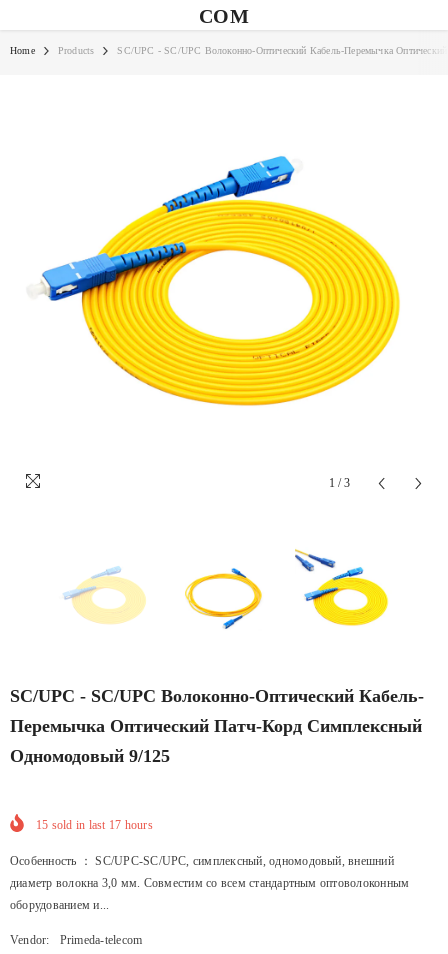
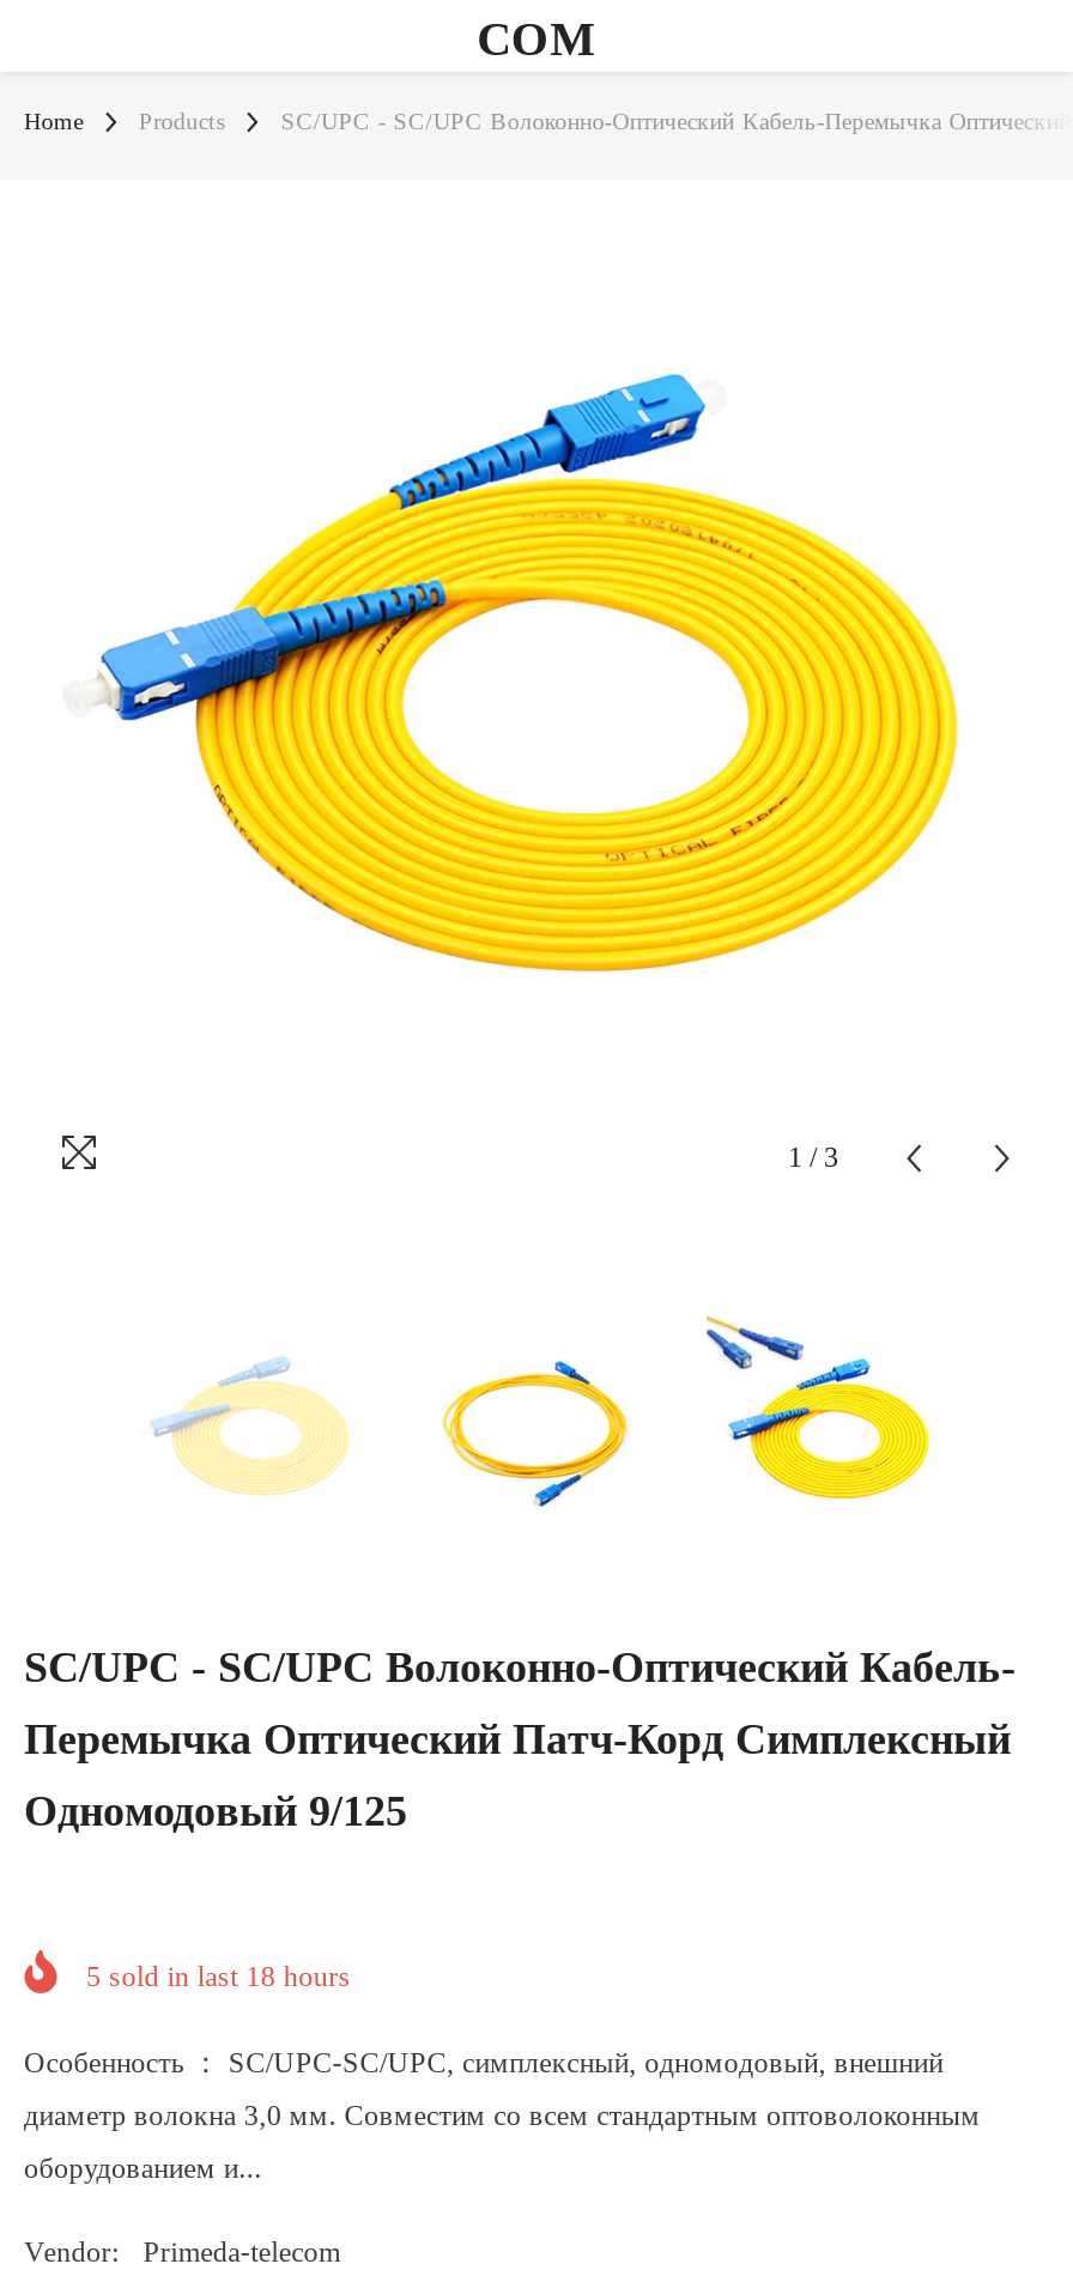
[36,818,153,832] 15 sold in last 17 hours -> [86,1960,351,1994] 5 sold in last 18 hours

